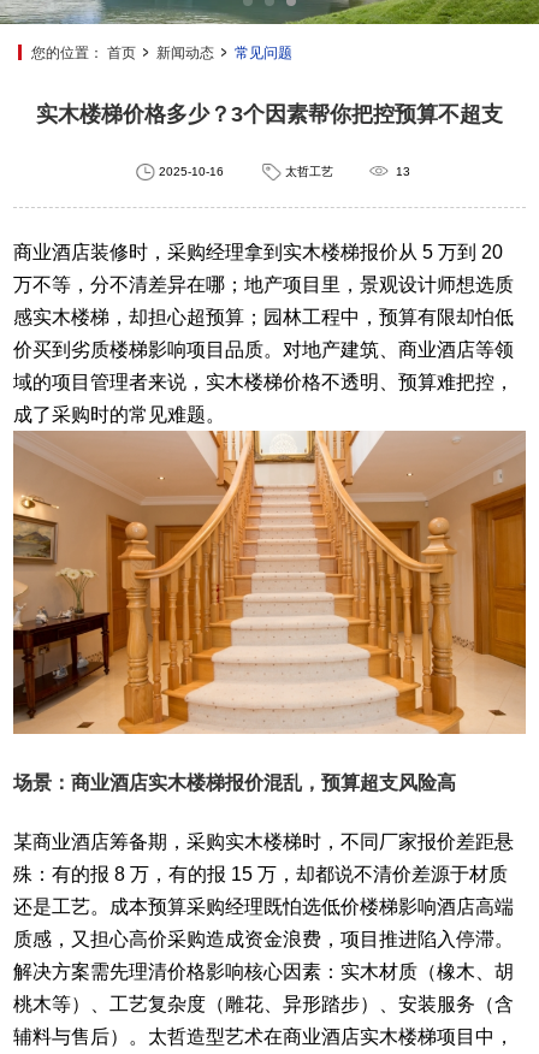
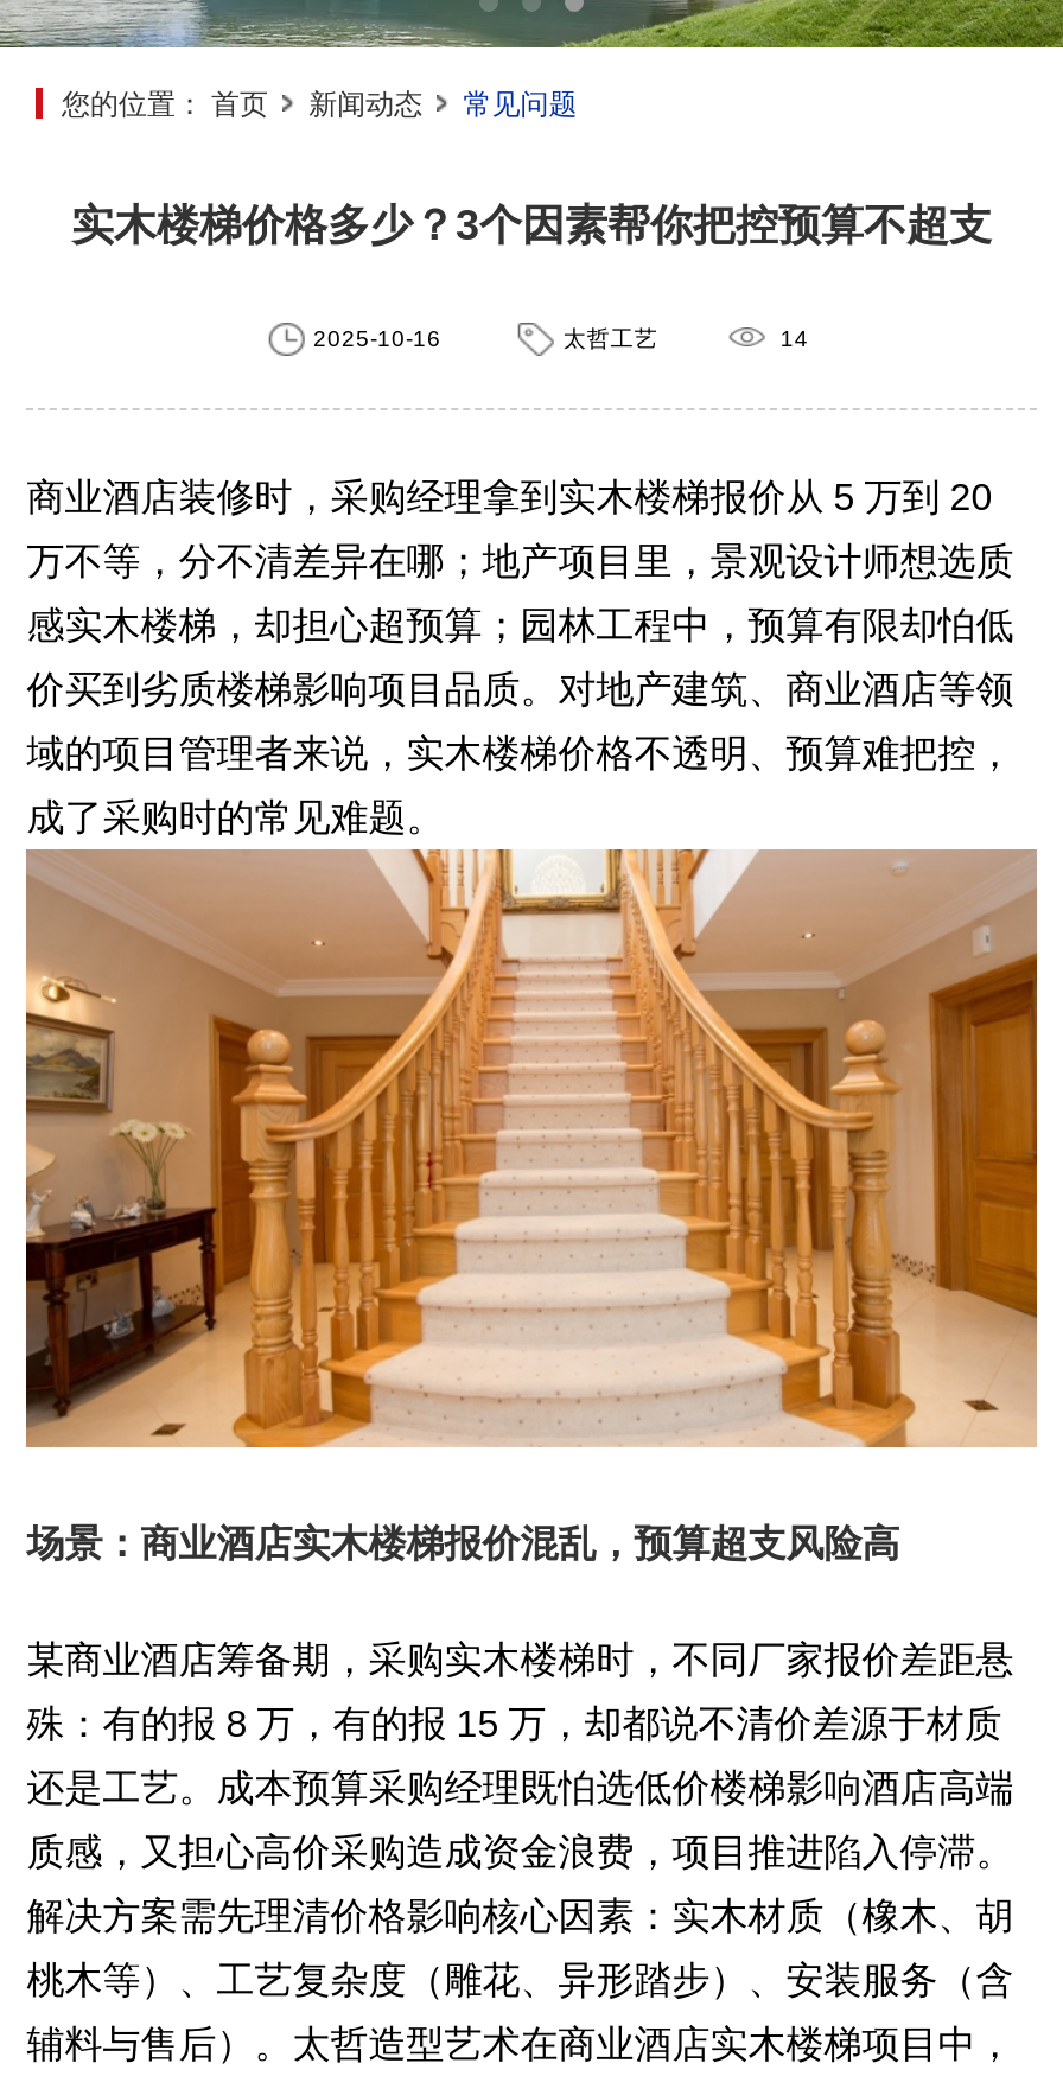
[396,165,410,178] 13 -> [780,325,809,351] 14

